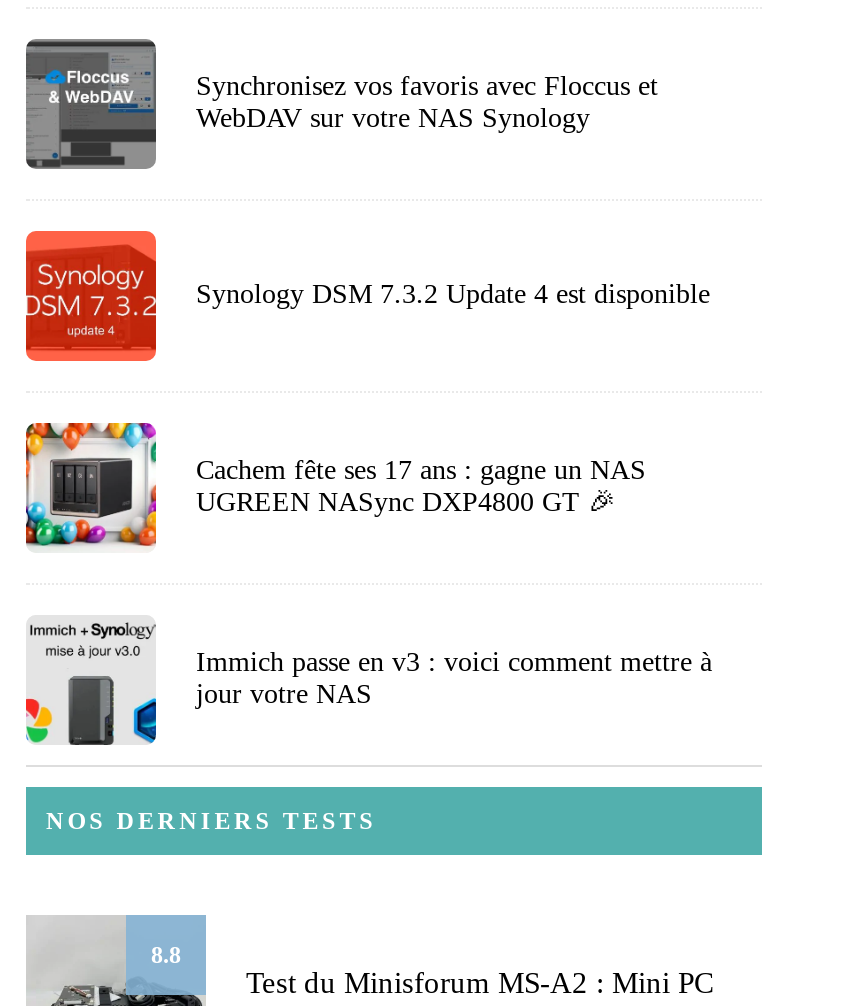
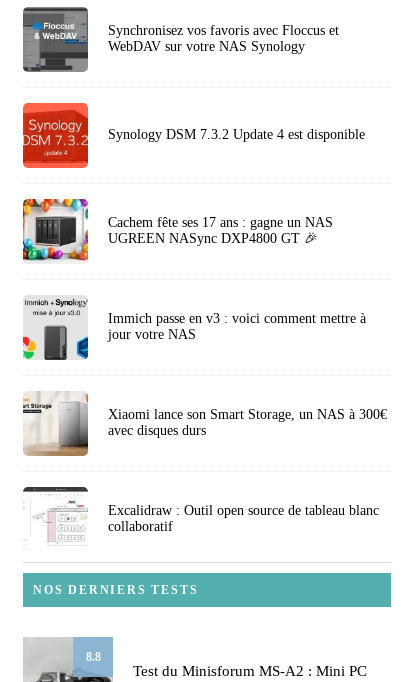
none -> [22,390,387,457] [image] | Xiaomi lance son Smart Storage, un NAS à 300€ | avec disques durs
none -> [23,486,379,552] [image] | Excalidraw : Outil open source de tableau blanc | collaboratif

